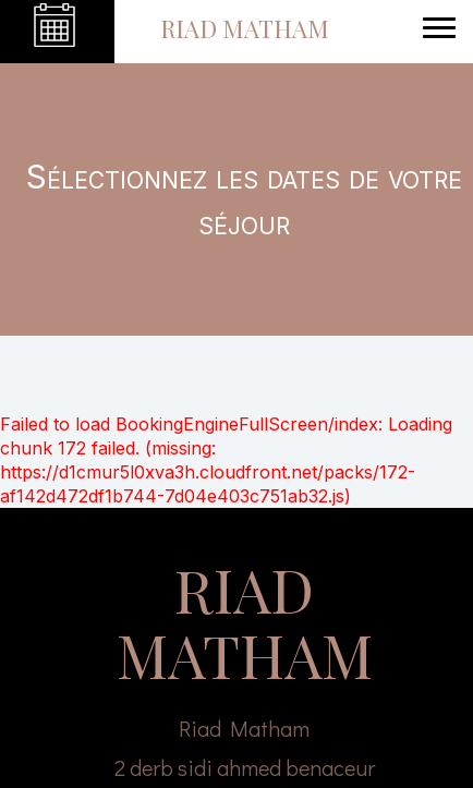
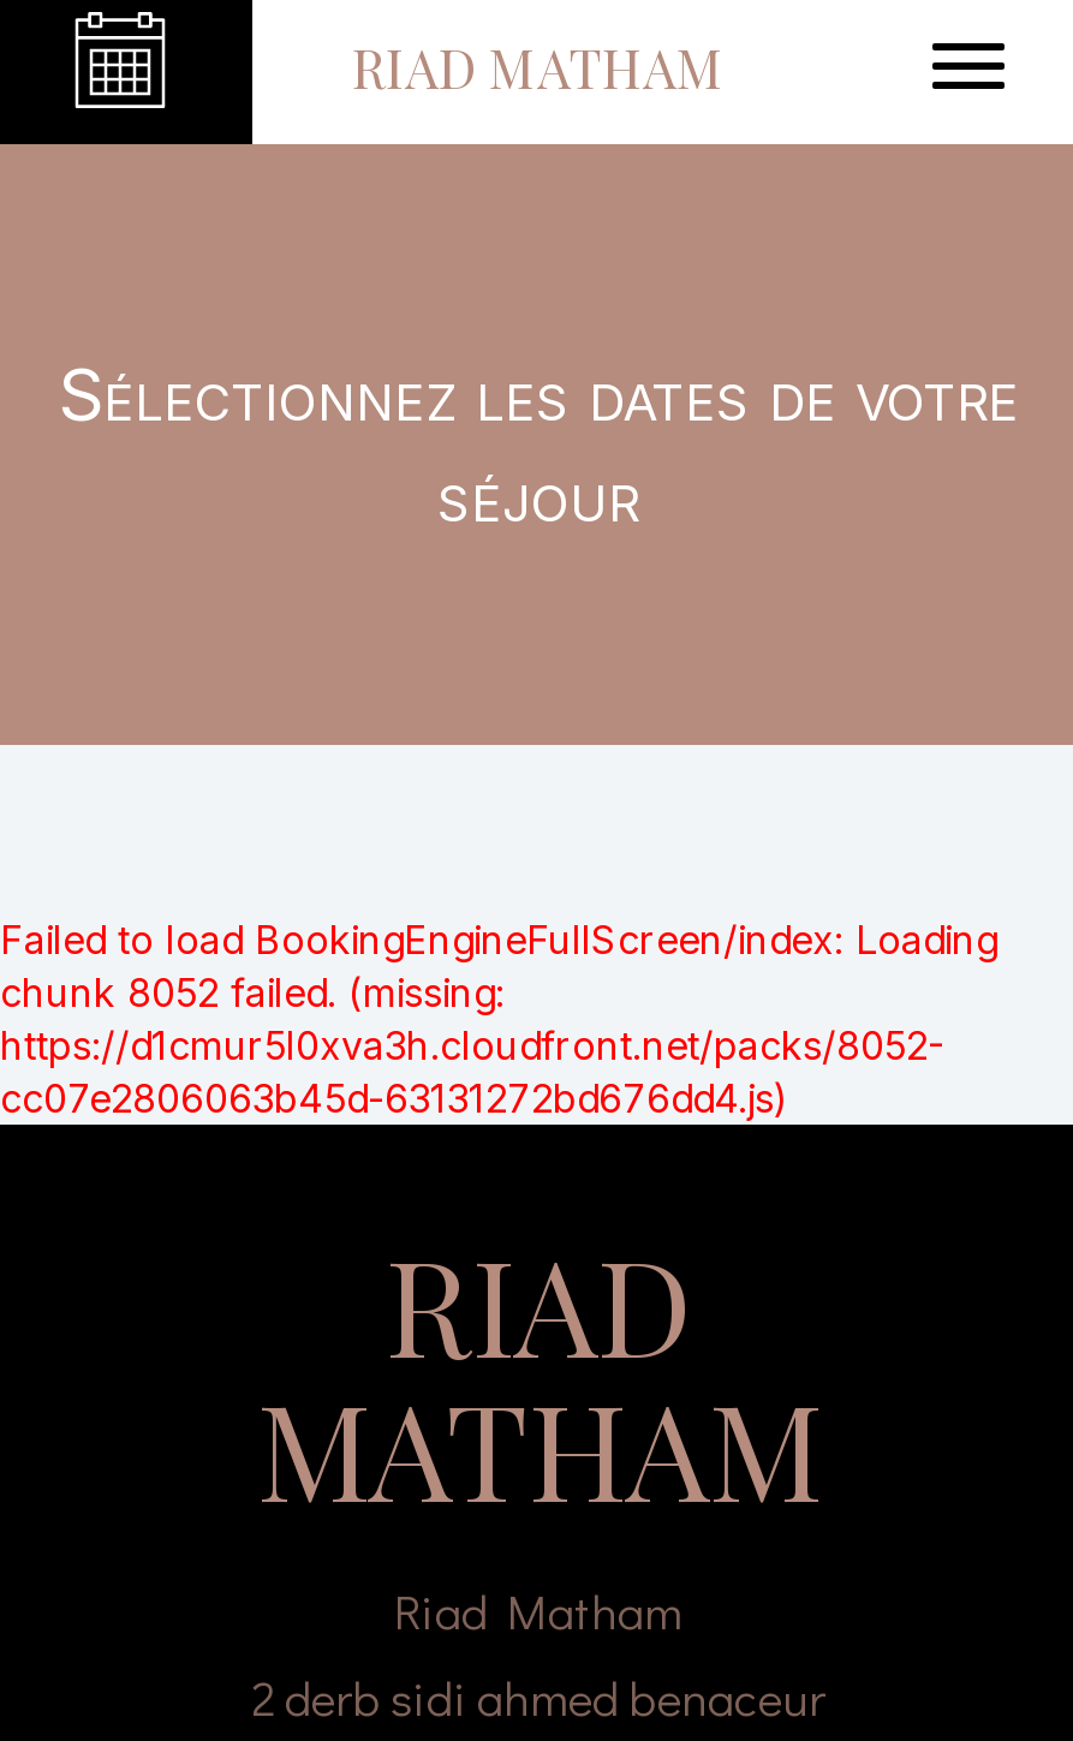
[0,437,415,507] chunk 172 failed. (missing: | https://d1cmur5l0xva3h.cloudfront.net/packs/172- | af142d472df1b744-7d04e403c751ab32.js) -> [0,968,944,1122] chunk 8052 failed. (missing: | https://d1cmur5l0xva3h.cloudfront.net/packs/8052- | cc07e2806063b45d-63131272bd676dd4.js)

